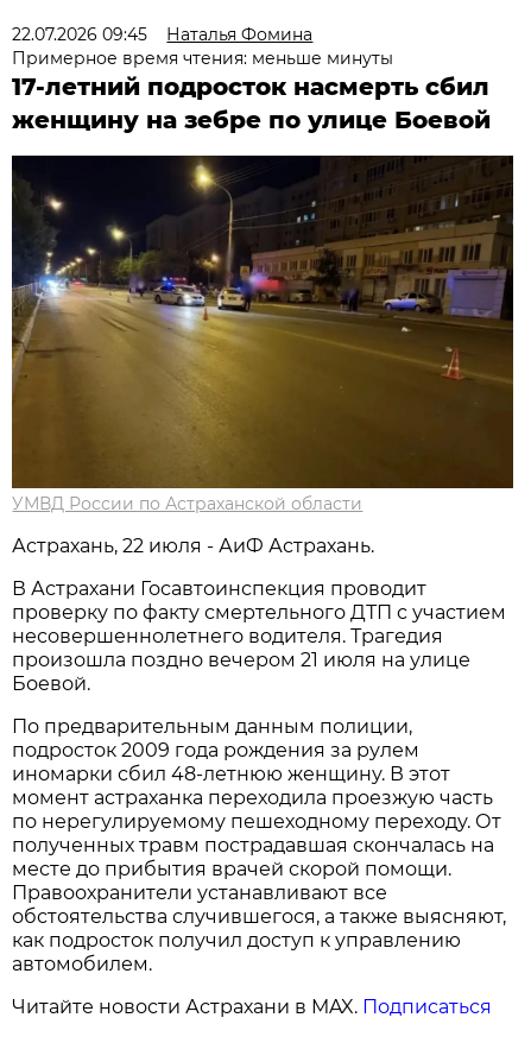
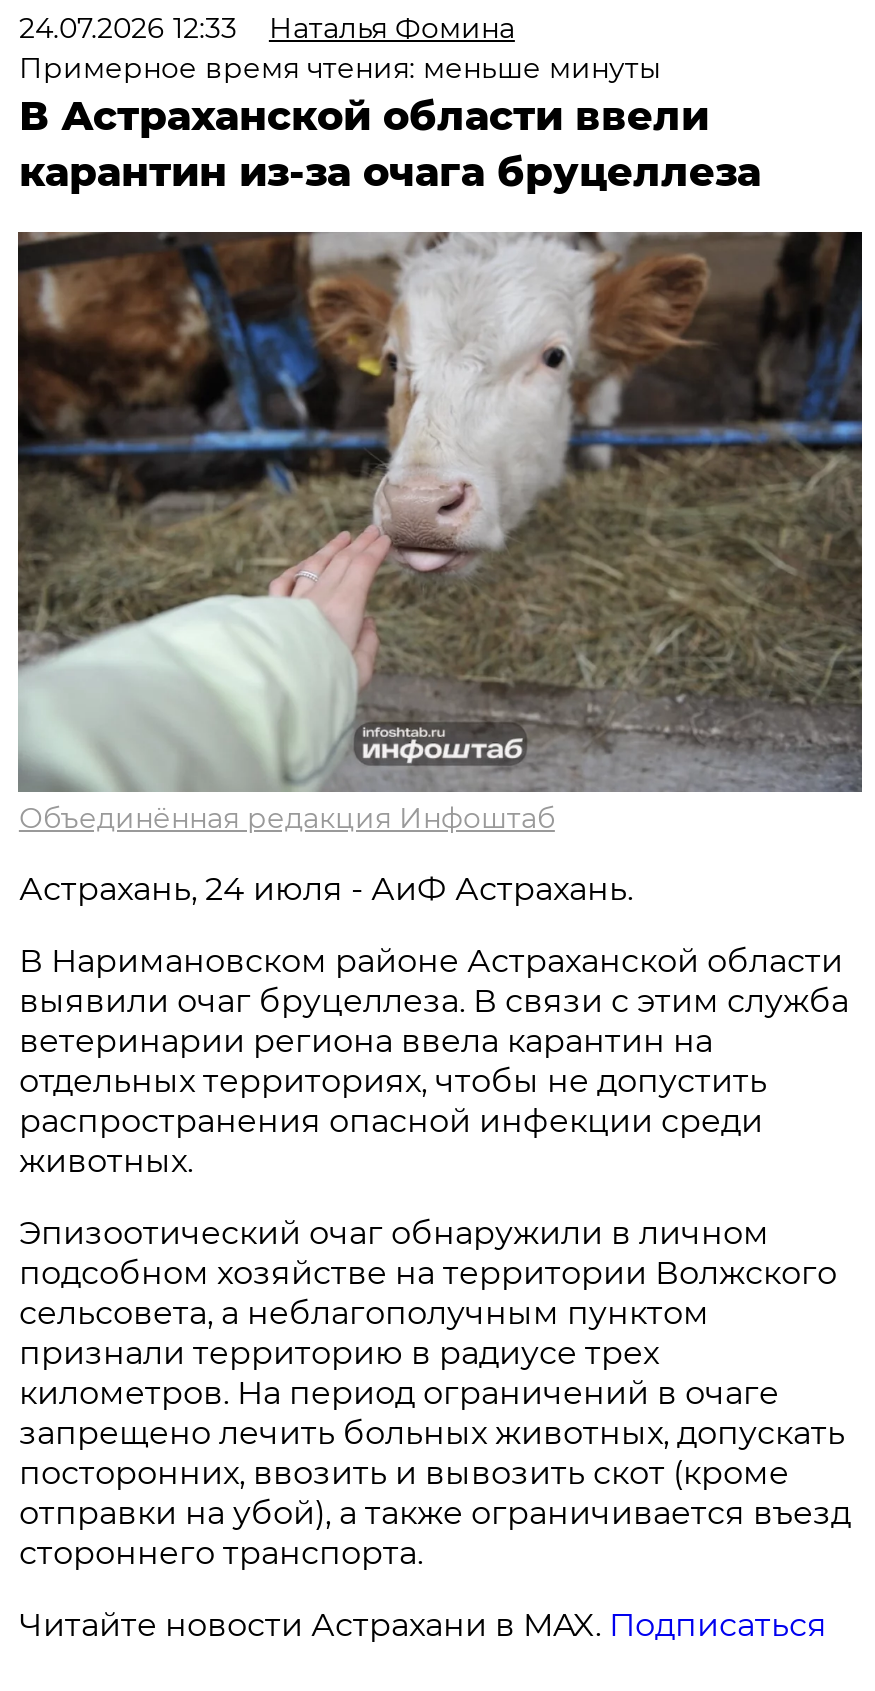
[12,24,313,45] 22.07.2026 09:45 Наталья Фомина -> [19,10,515,46] 24.07.2026 12:33 Наталья Фомина
[12,72,491,134] 17-летний подросток насмерть сбил | женщину на зебре по улице Боевой -> [19,92,761,196] В Астраханской области ввели | карантин из-за очага бруцеллеза
[11,157,513,514] [image] | УМВД России по Астраханской области -> [16,230,864,836] [image] | Объединённая редакция Инфоштаб
[12,535,375,557] Астрахань, 22 июля - АиФ Астрахань. -> [19,870,633,908] Астрахань, 24 июля - АиФ Астрахань.
[12,577,507,695] В Астрахани Госавтоинспекция проводит | проверку по факту смертельного ДТП с участием | несовершеннолетнего водителя. Трагедия | произошла поздно вечером 21 июля на улице | Боевой. -> [19,942,849,1180] В Наримановском районе Астраханской области | выявили очаг бруцеллеза. В связи с этим служба | ветеринарии региона ввела карантин на | отдельных территориях, чтобы не допустить | распространения опасной инфекции среди | животных.
[12,715,507,975] По предварительным данным полиции, | подросток 2009 года рождения за рулем | иномарки сбил 48-летнюю женщину. В этот | момент астраханка переходила проезжую часть | по нерегулируемому пешеходному переходу. От | полученных травм пострадавшая скончалась на | месте до прибытия врачей скорой помощи. | Правоохранители устанавливают все | обстоятельства случившегося, а также выясняют, | как подросток получил доступ к управлению | автомобилем. -> [19,1214,851,1572] Эпизоотический очаг обнаружили в личном | подсобном хозяйстве на территории Волжского | сельсовета, а неблагополучным пунктом | признали территорию в радиусе трех | километров. На период ограничений в очаге | запрещено лечить больных животных, допускать | посторонних, ввозить и вывозить скот (кроме | отправки на убой), а также ограничивается въезд | стороннего транспорта.

